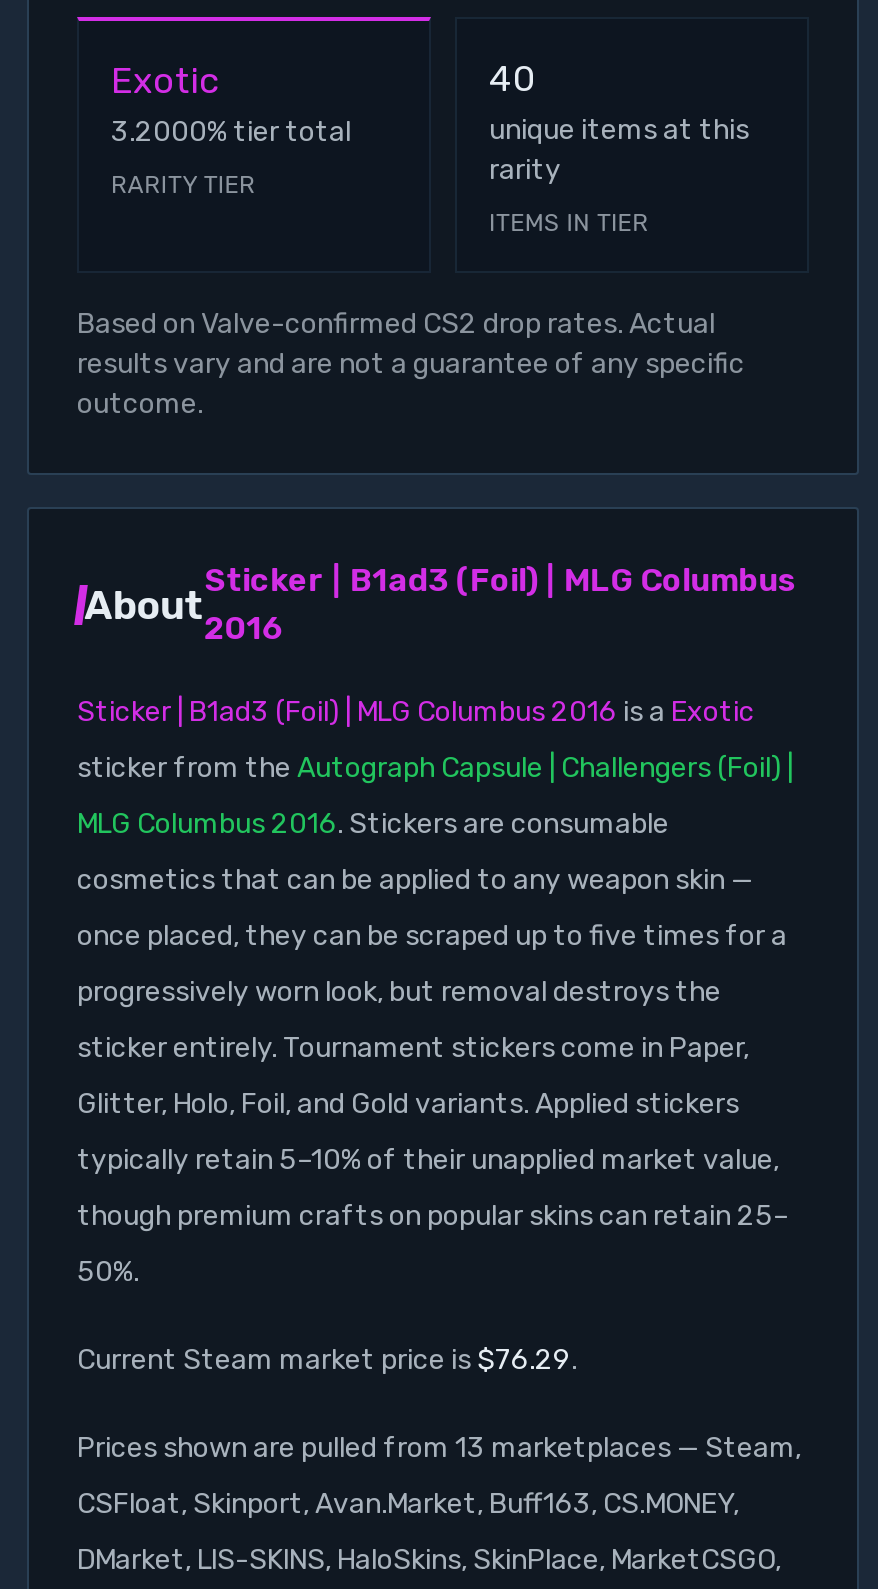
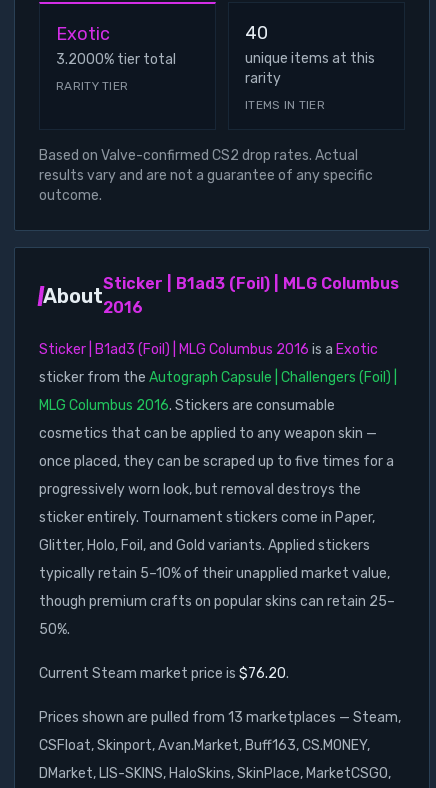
[77,1343,577,1377] Current Steam market price is $76.29. -> [39,665,289,682] Current Steam market price is $76.20.

